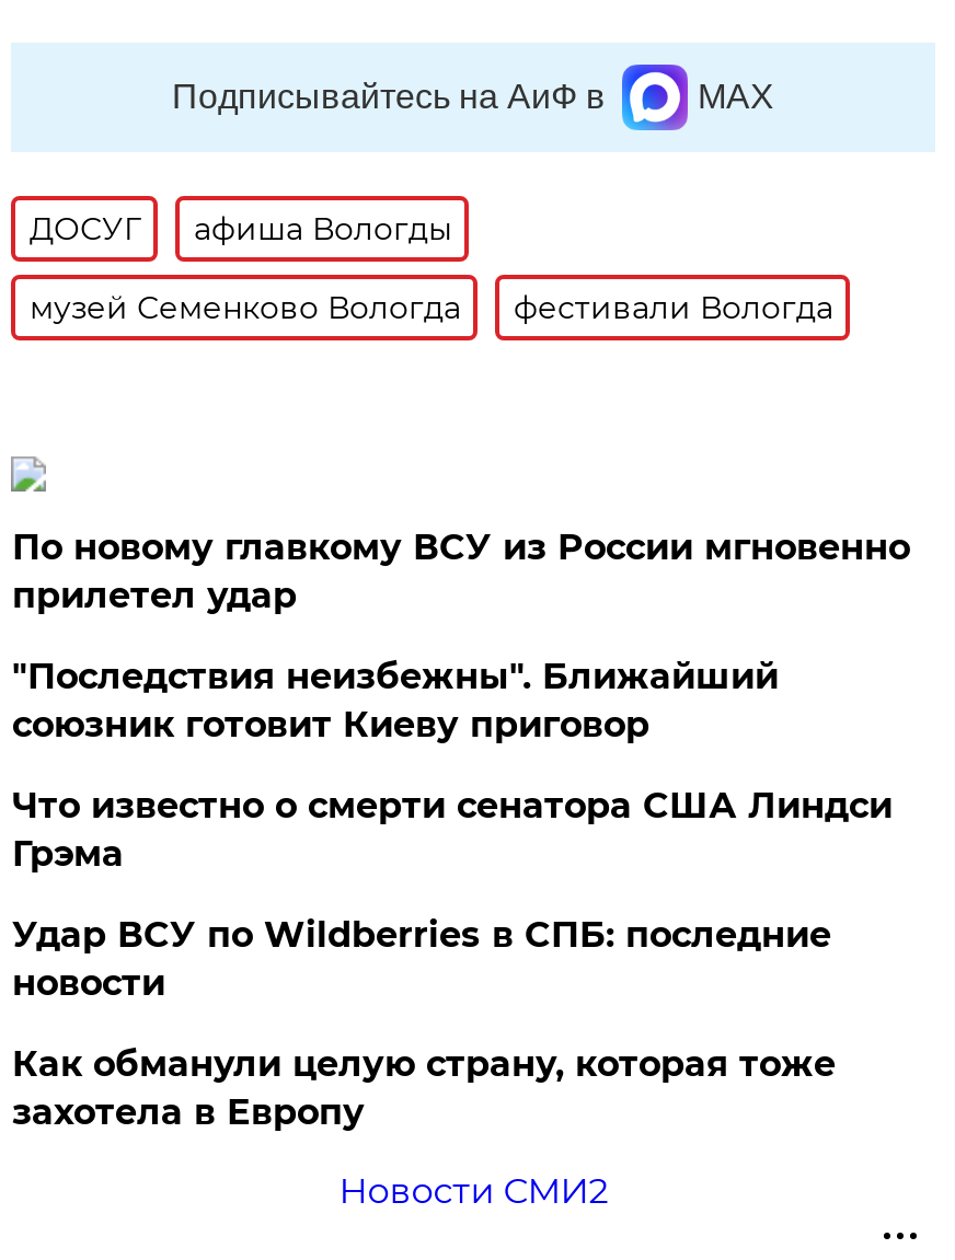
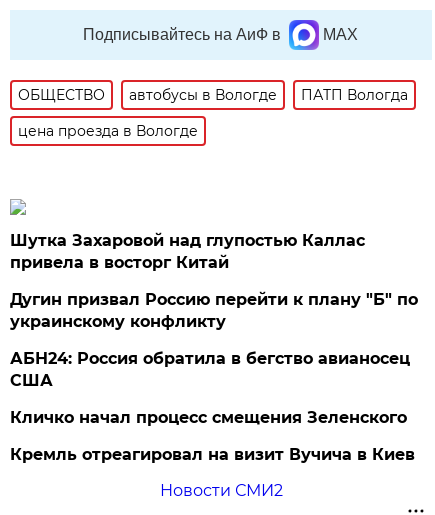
[29,209,452,248] ДОСУГ | афиша Вологды -> [18,86,408,104] ОБЩЕСТВО | автобусы в Вологде | ПАТП Вологда
[29,288,833,327] музей Семенково Вологда | фестивали Вологда -> [18,122,198,140] цена проезда в Вологде
[12,526,910,616] По новому главкому ВСУ из России мгновенно | прилетел удар -> [10,231,365,272] Шутка Захаровой над глупостью Каллас | привела в восторг Китай
[12,656,778,745] "Последствия неизбежны". Ближайший | союзник готовит Киеву приговор -> [10,290,418,331] Дугин призвал Россию перейти к плану "Б" по | украинскому конфликту
[12,785,892,874] Что известно о смерти сенатора США Линдси | Грэма -> [10,349,410,390] АБН24: Россия обратила в бегство авианосец | США
[12,914,831,1004] Удар ВСУ по Wildberries в СПБ: последние | новости -> [10,408,407,427] Кличко начал процесс смещения Зеленского
[12,1043,835,1133] Как обманули целую страну, которая тоже | захотела в Европу -> [10,445,415,464] Кремль отреагировал на визит Вучича в Киев

